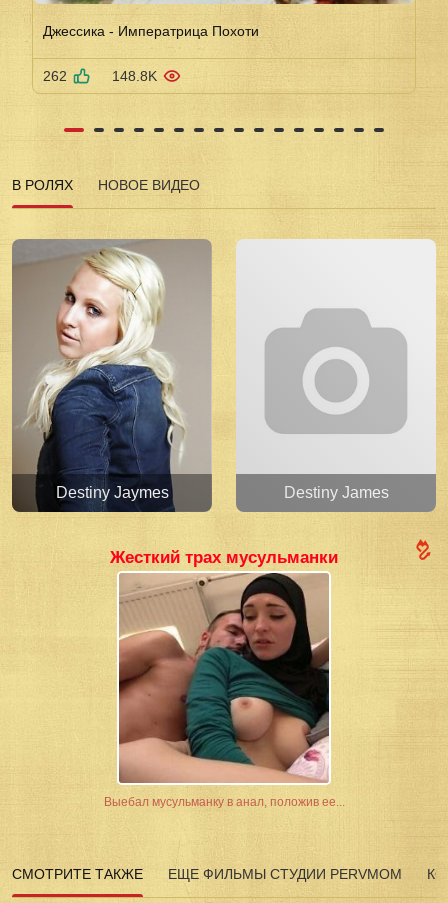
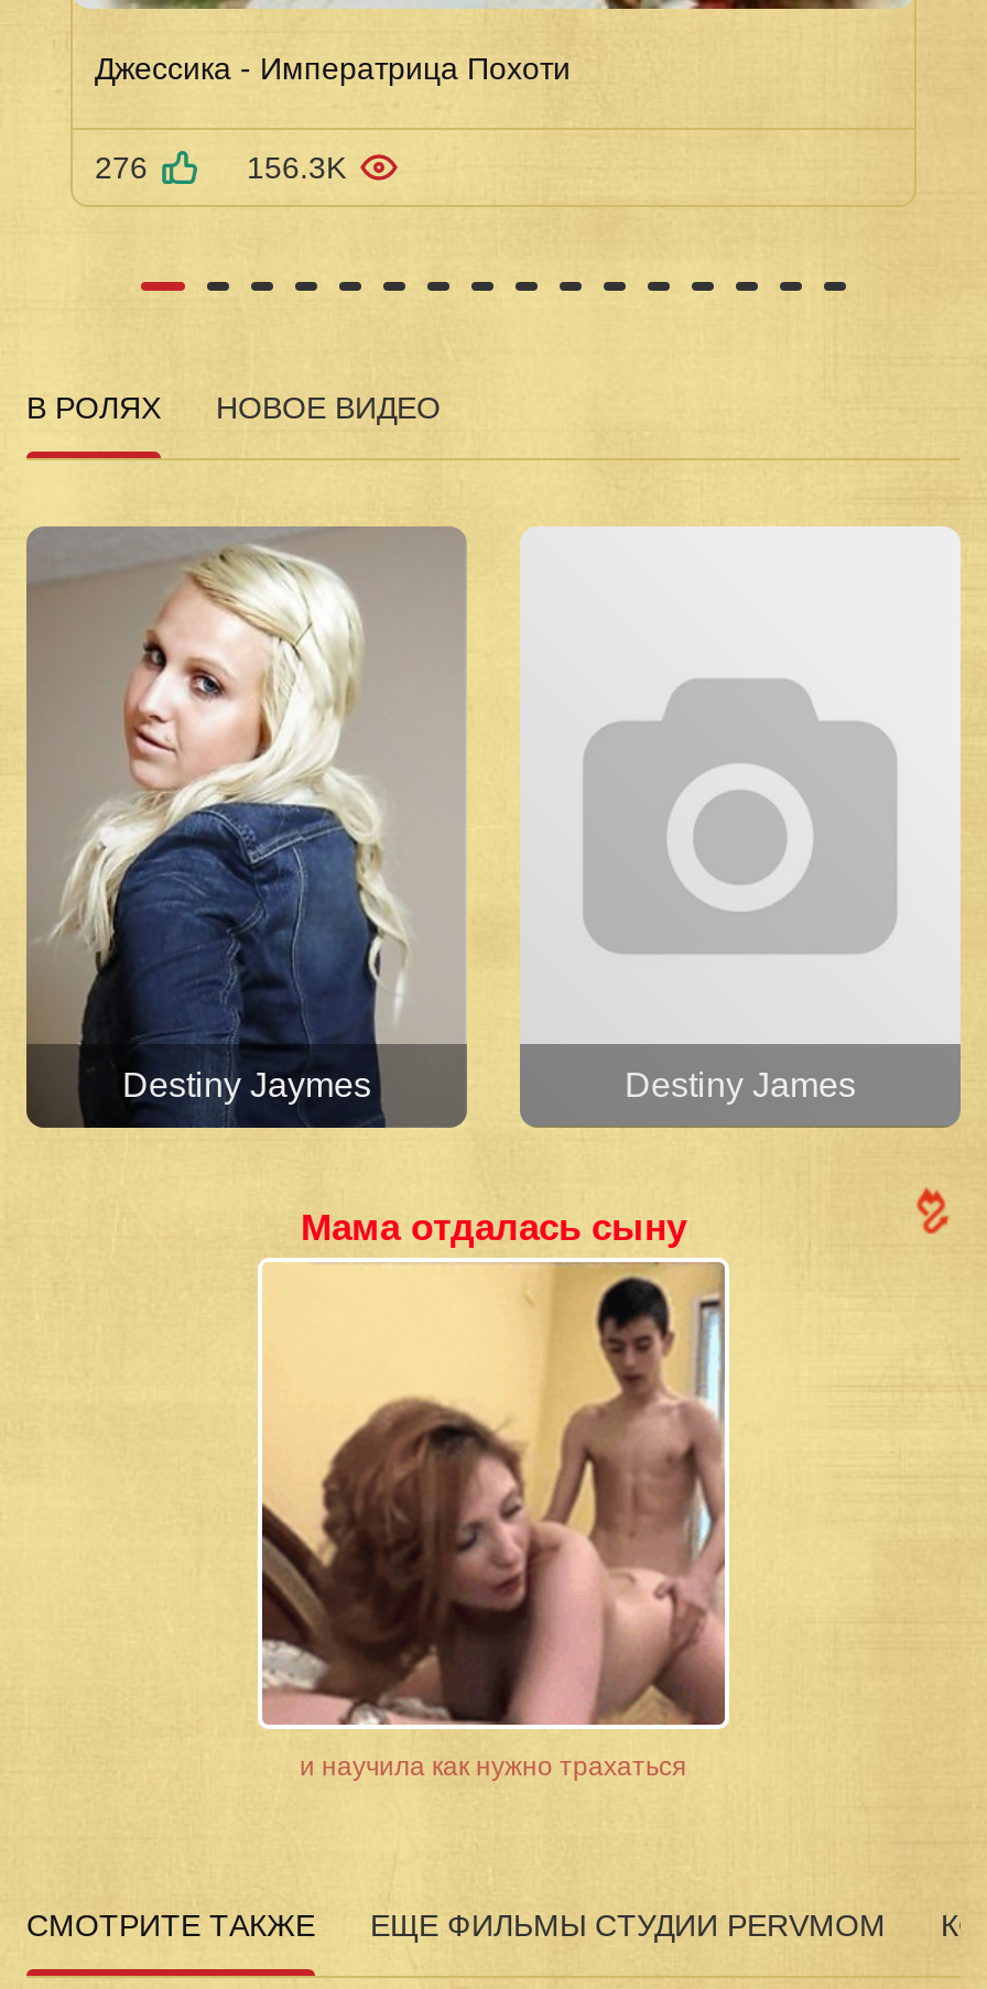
[43,68,157,84] 262 | 148.8K -> [95,151,346,186] 276 | 156.3K
[110,547,338,566] Жесткий трах мусульманки -> [301,1206,686,1248] Мама отдалась сыну
[103,574,344,808] [image] | Выебал мусульманку в анал, положив ее... -> [260,1264,727,1781] [image] | и научила как нужно трахаться

